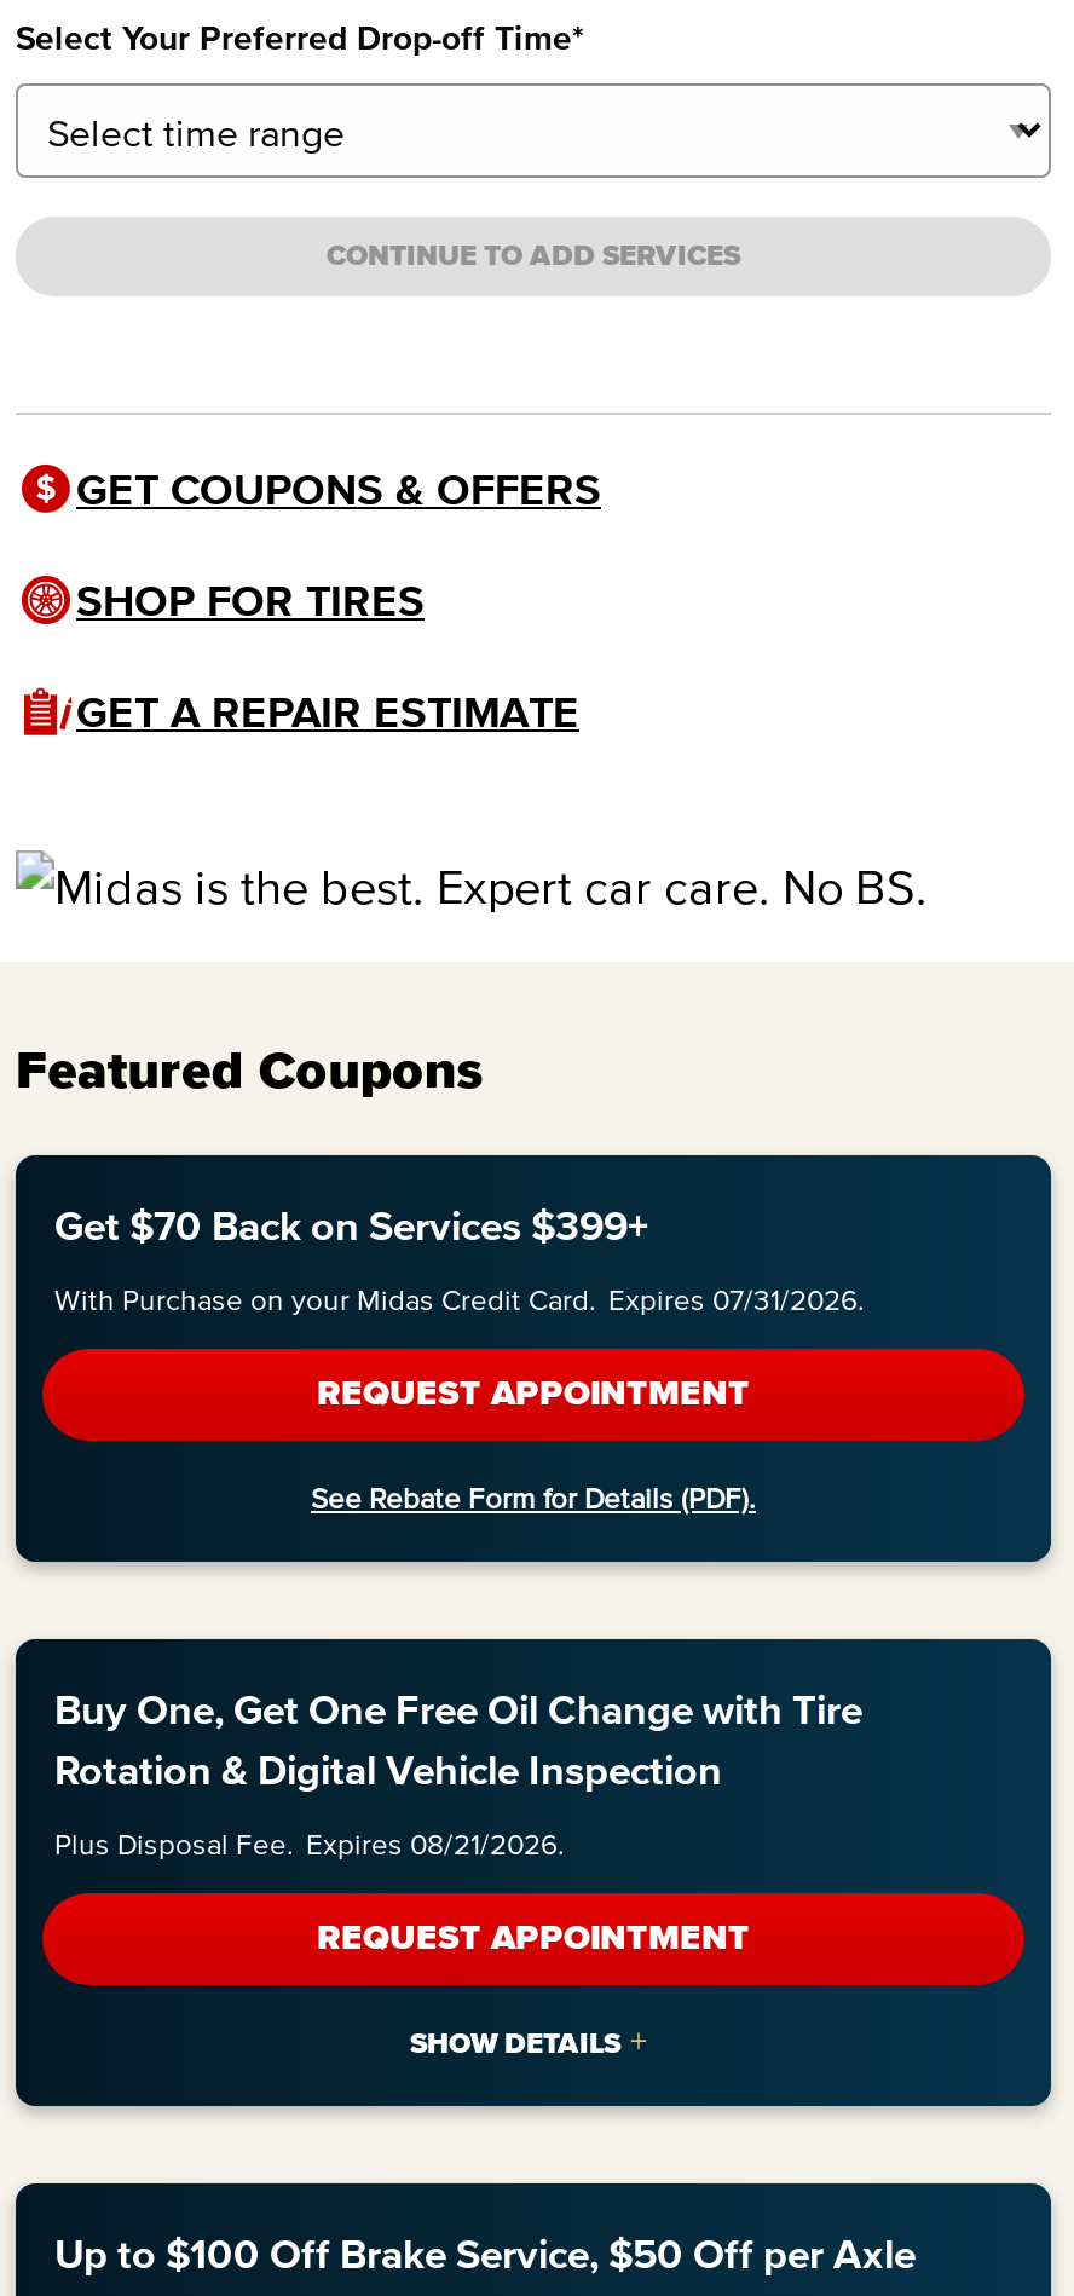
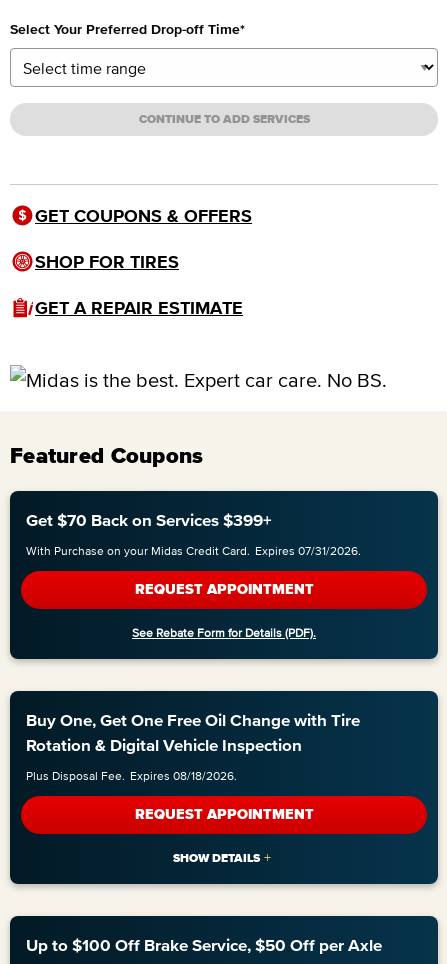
[54,1827,565,1859] Plus Disposal Fee. Expires 08/21/2026. -> [26,769,237,782] Plus Disposal Fee. Expires 08/18/2026.

